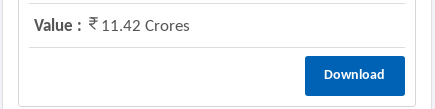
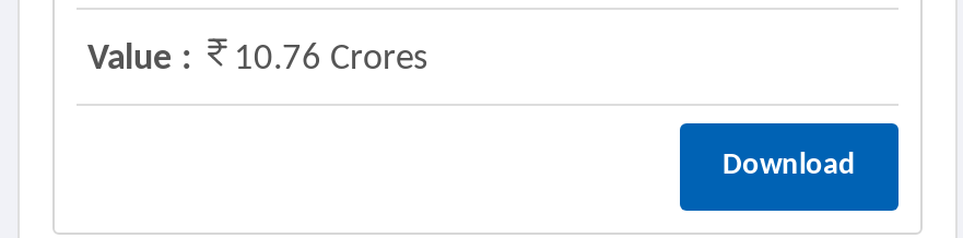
[34,18,190,35] Value : 11.42 Crores -> [87,40,428,78] Value : 10.76 Crores

